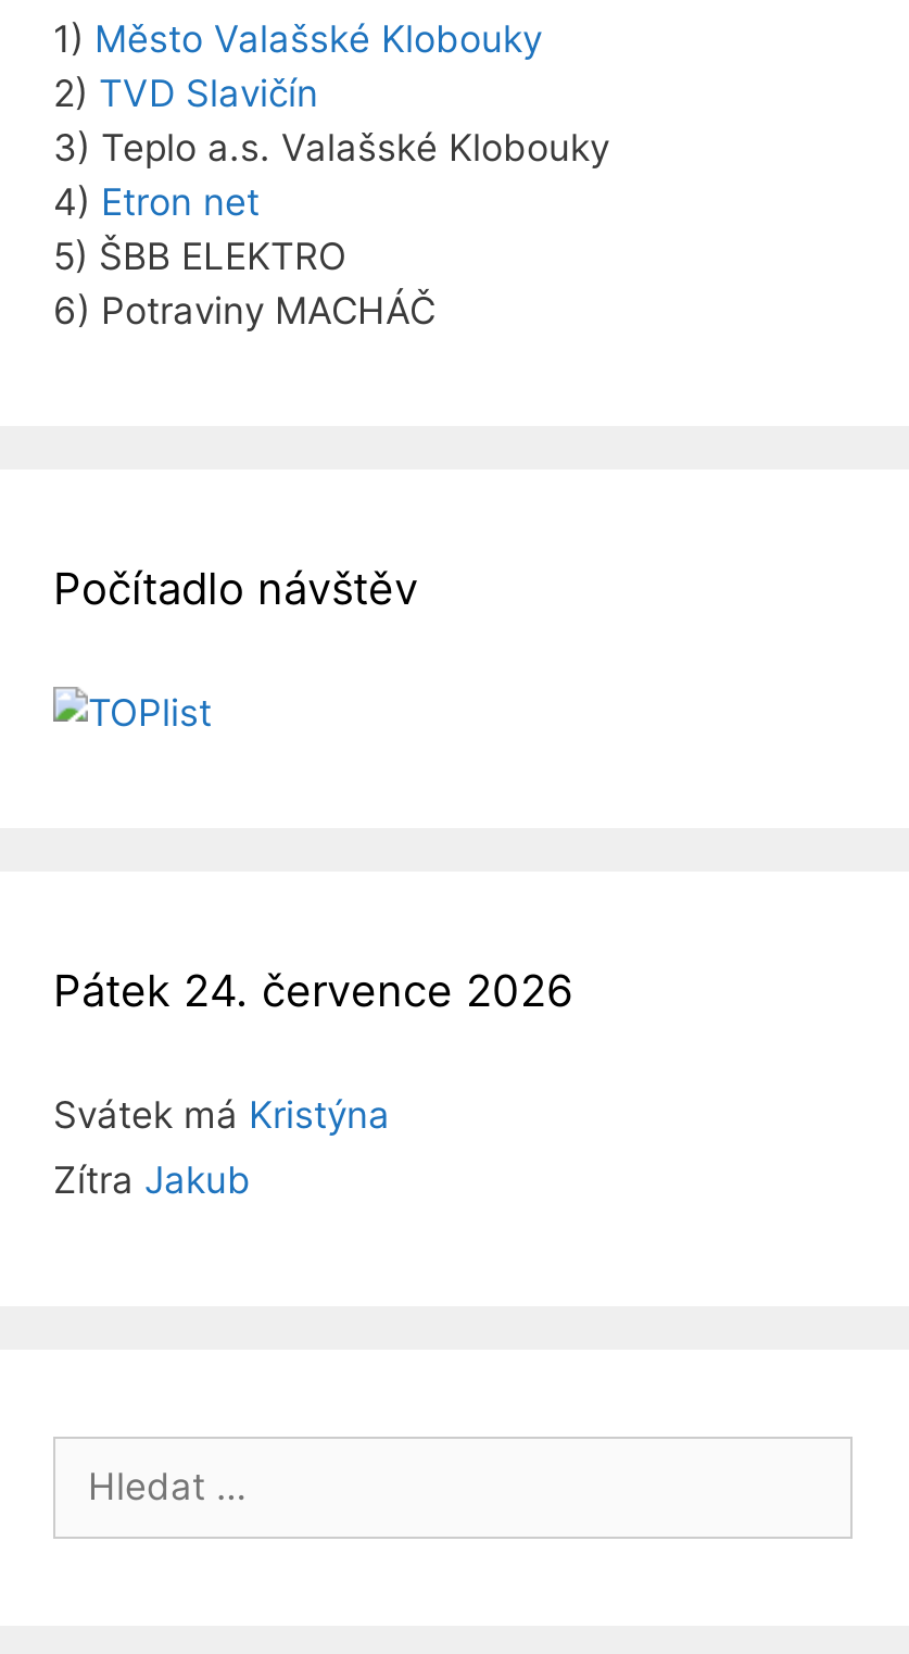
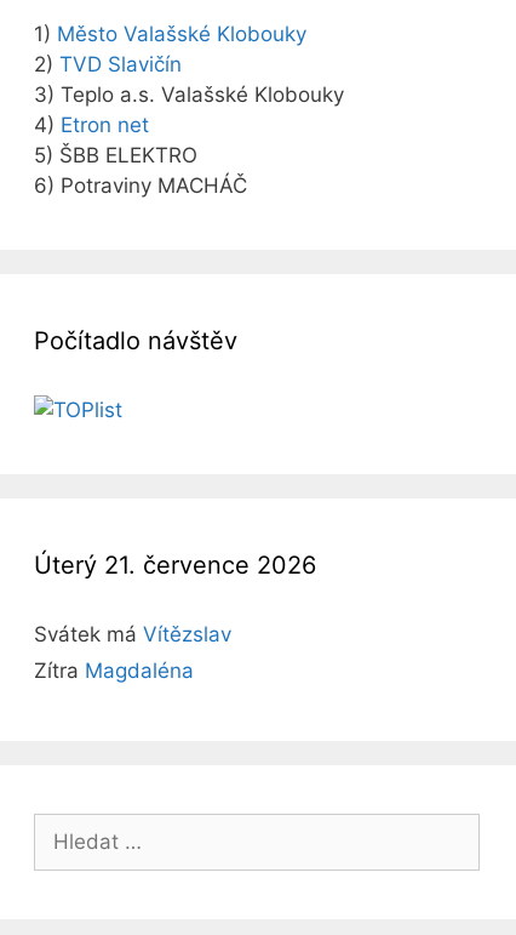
[53,965,572,1017] Pátek 24. července 2026 -> [34,551,316,580] Úterý 21. července 2026
[53,1093,390,1137] Svátek má Kristýna -> [34,622,231,646] Svátek má Vítězslav
[53,1158,251,1202] Zítra Jakub -> [34,659,194,683] Zítra Magdaléna

